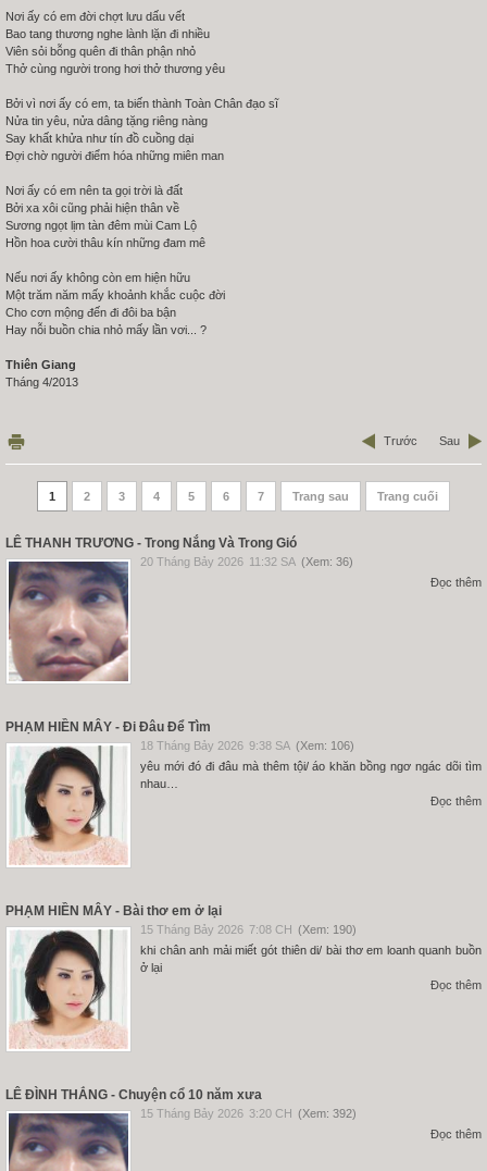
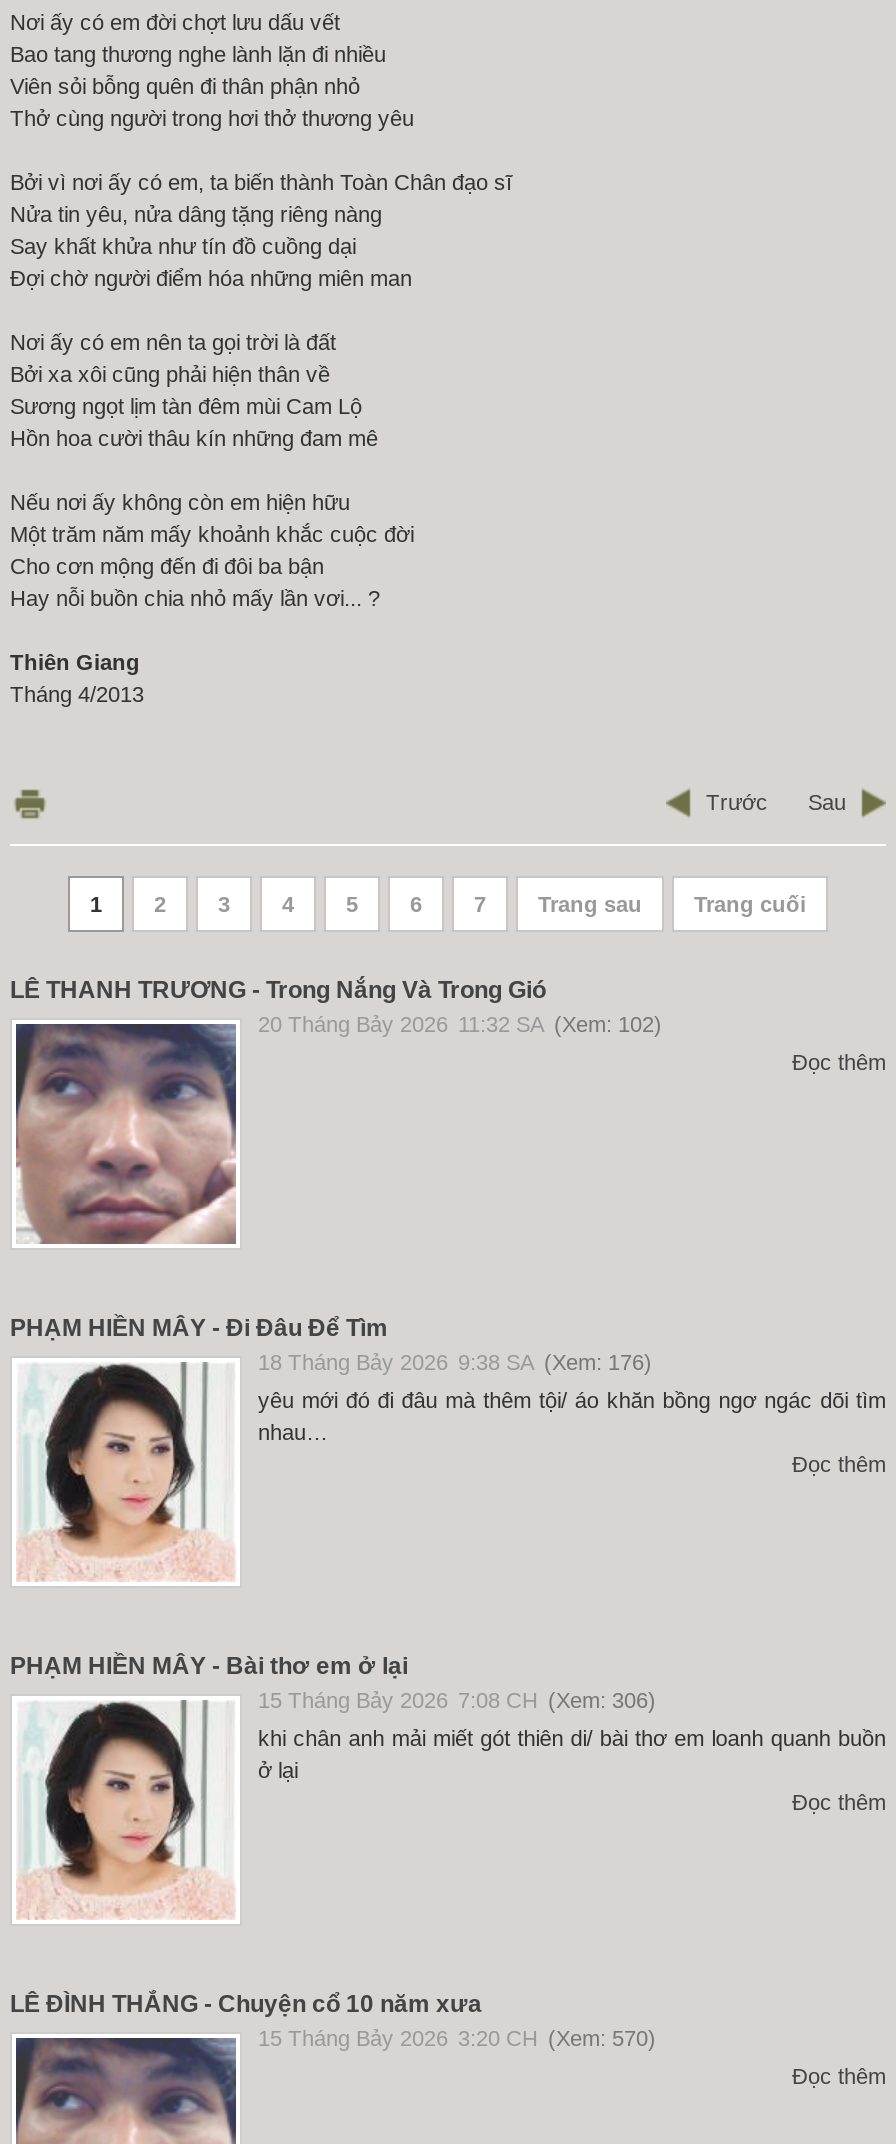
[140,555,353,568] 20 Tháng Bảy 2026 11:32 SA (Xem: 36) -> [258,1012,662,1036] 20 Tháng Bảy 2026 11:32 SA (Xem: 102)
[140,739,354,752] 18 Tháng Bảy 2026 9:38 SA (Xem: 106) -> [258,1350,652,1374] 18 Tháng Bảy 2026 9:38 SA (Xem: 176)
[140,923,357,936] 15 Tháng Bảy 2026 7:08 CH (Xem: 190) -> [258,1688,656,1712] 15 Tháng Bảy 2026 7:08 CH (Xem: 306)
[140,1107,357,1120] 15 Tháng Bảy 2026 3:20 CH (Xem: 392) -> [258,2026,656,2050] 15 Tháng Bảy 2026 3:20 CH (Xem: 570)

